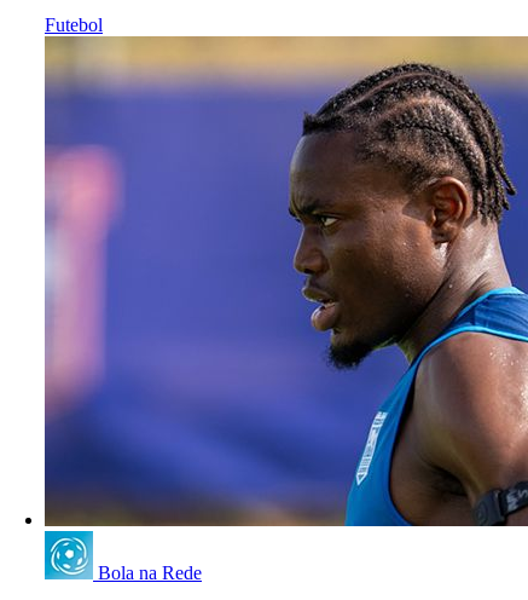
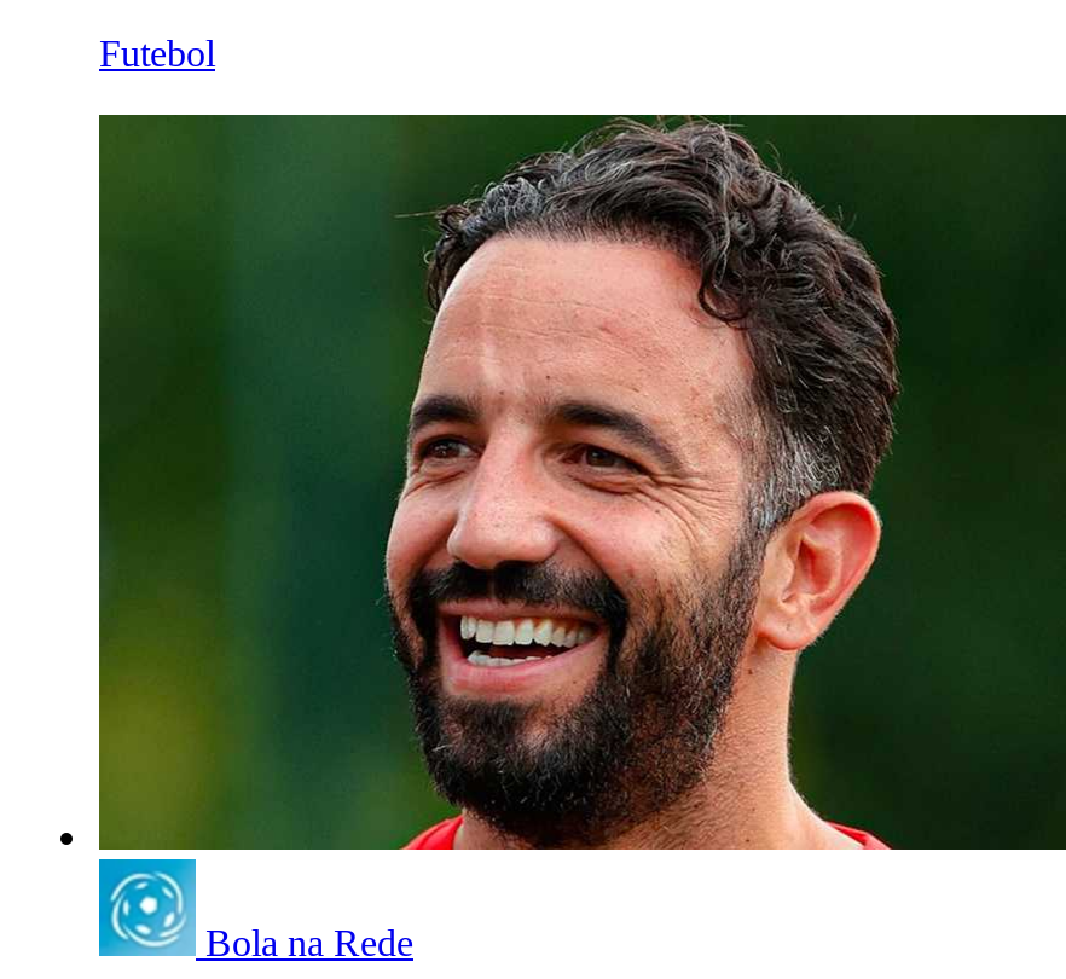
[43,35,524,532] [image] -> [97,75,1059,863] [image]

